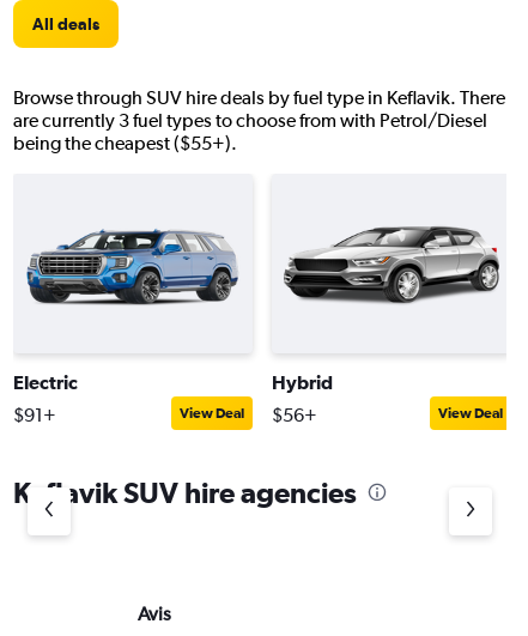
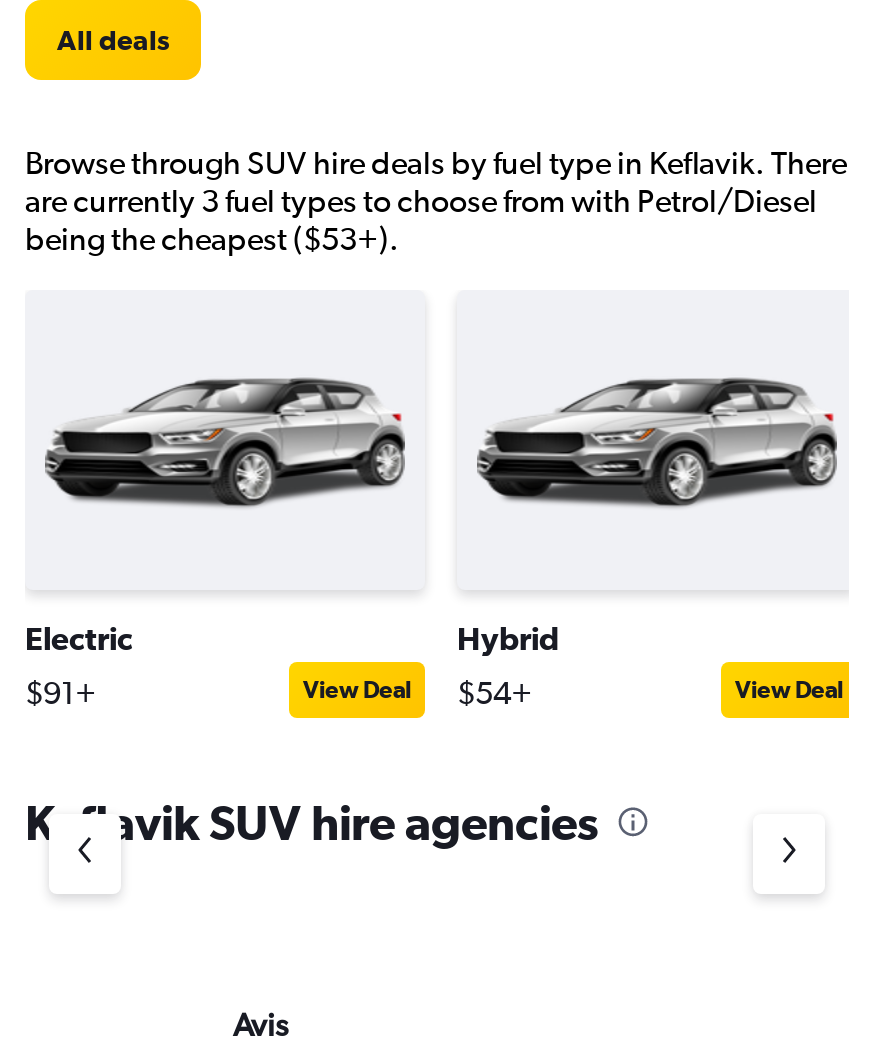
[13,132,237,155] being the cheapest ($55+). -> [25,220,399,258] being the cheapest ($53+).
[26,226,241,305] [image] -> [45,376,407,508] [image]
[180,404,317,426] View Deal $56+ -> [303,674,533,712] View Deal $54+

